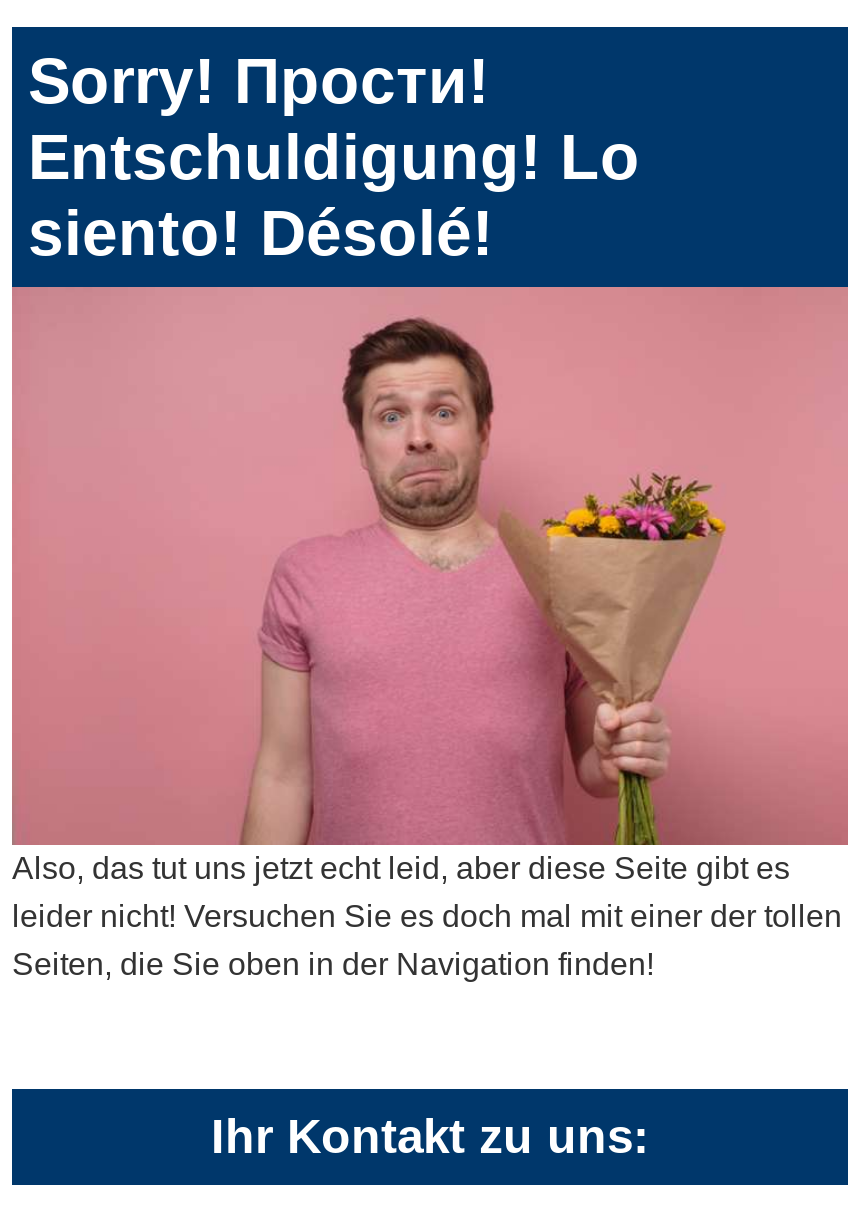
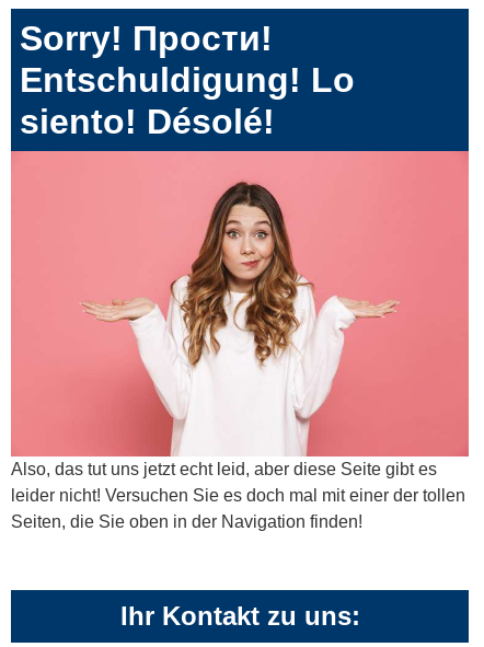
[12,293,844,845] [image] -> [11,153,468,457] [image]

